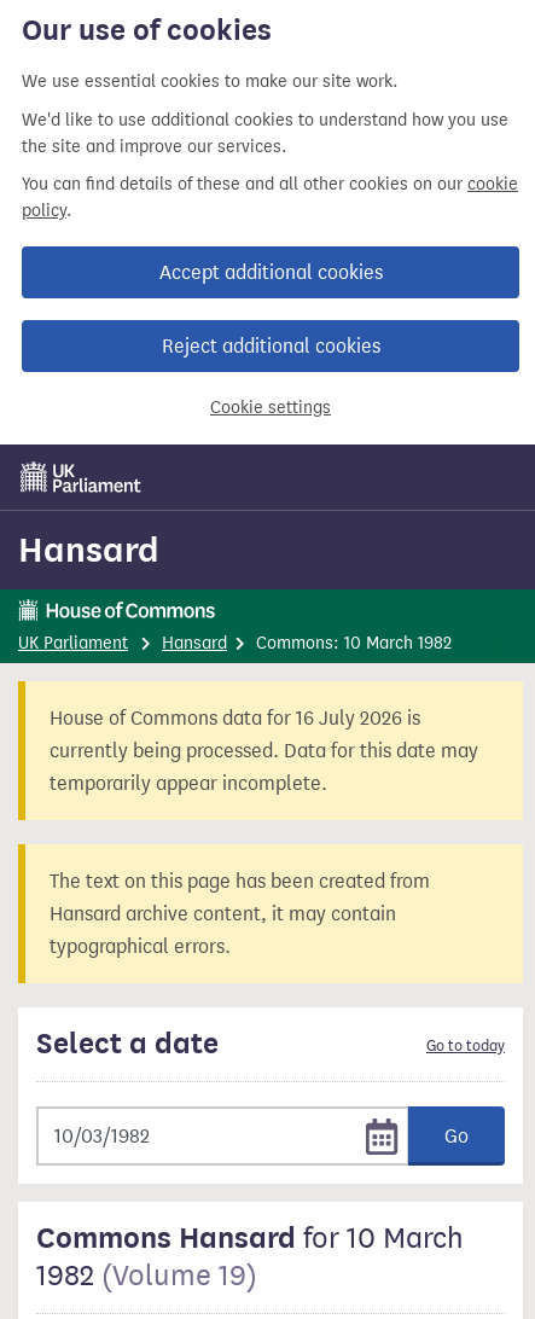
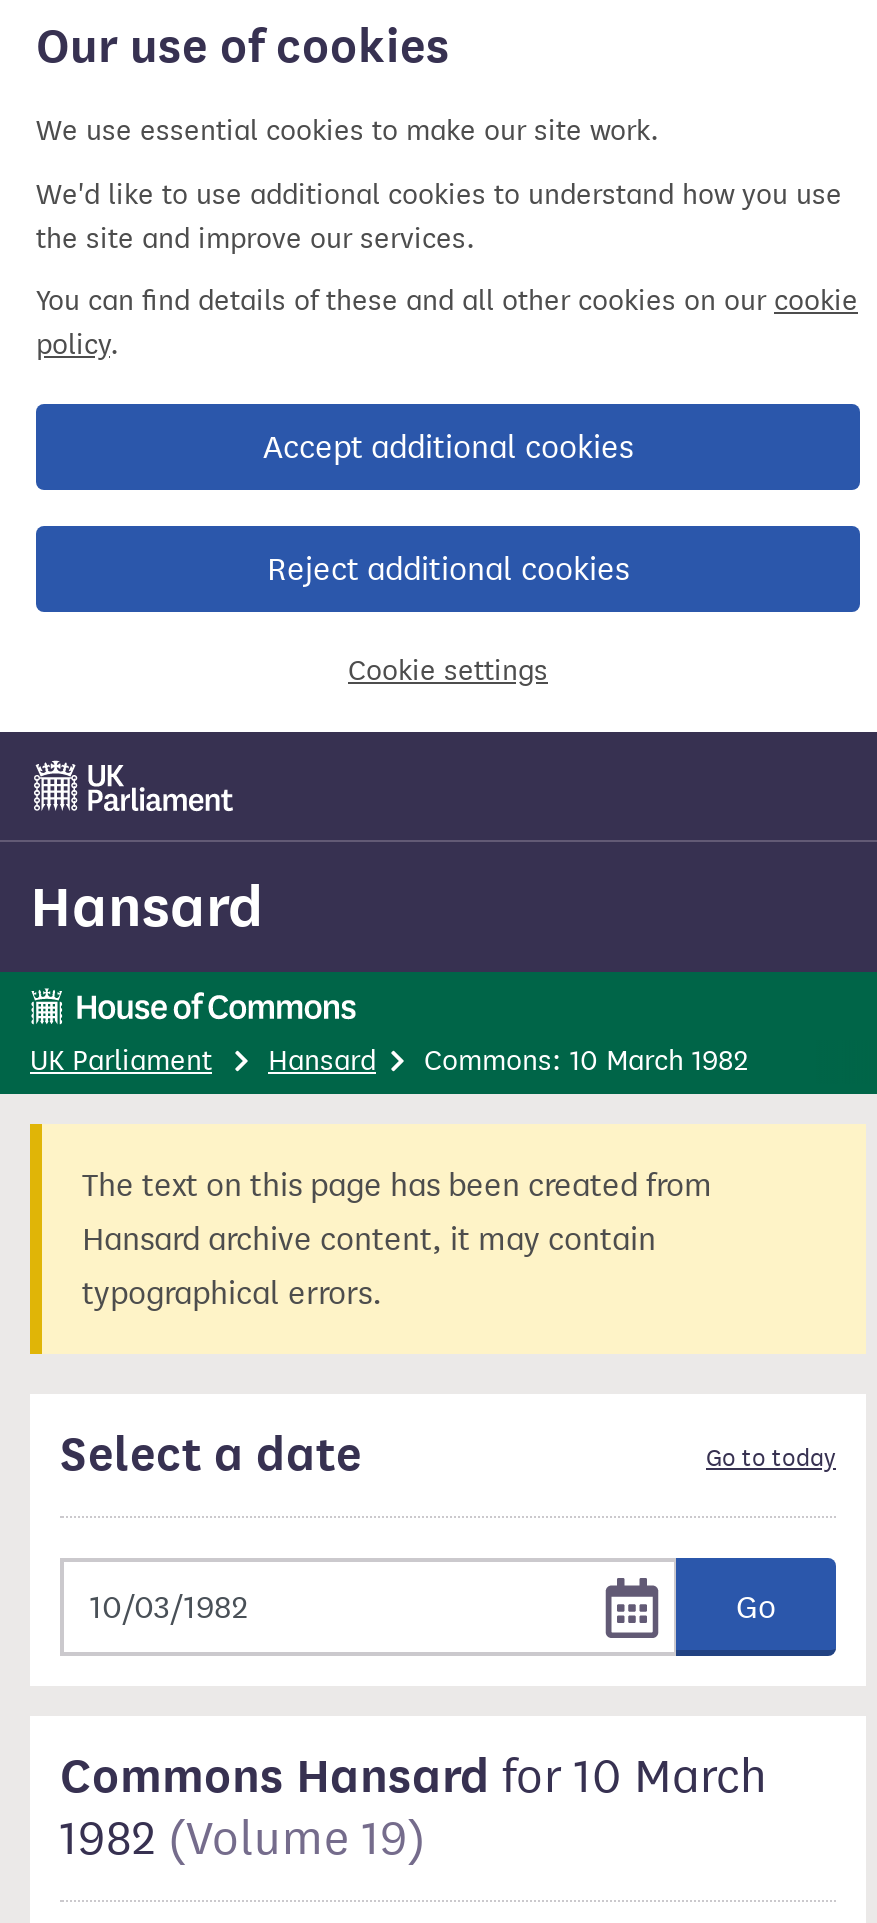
[50,707,478,795] House of Commons data for 16 July 2026 is | currently being processed. Data for this date may | temporarily appear incomplete. -> none

